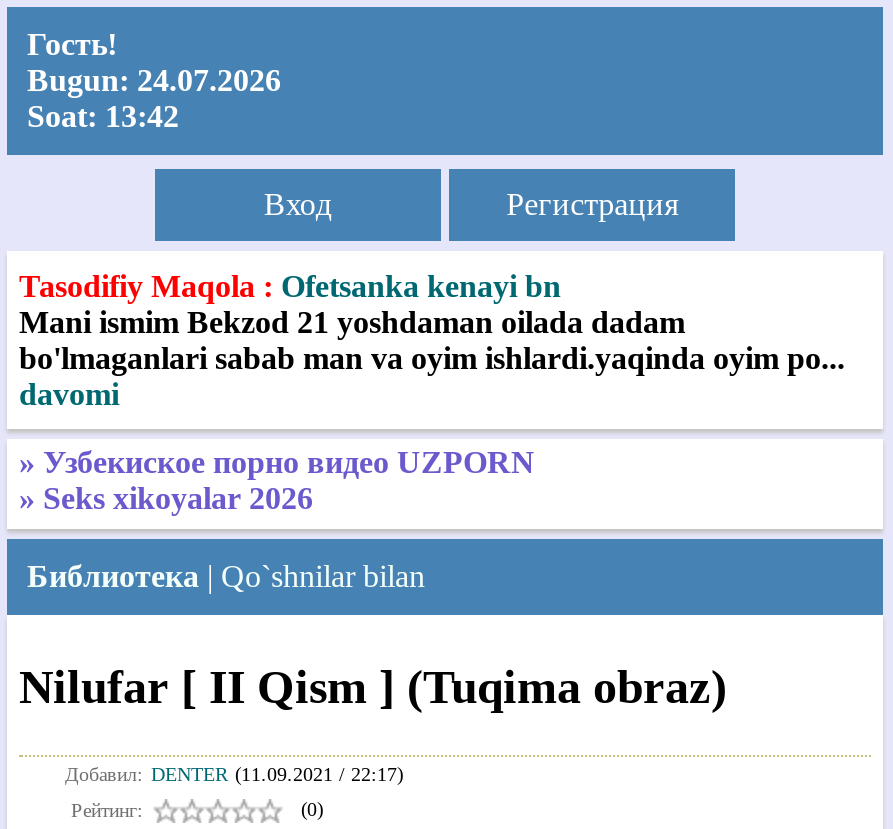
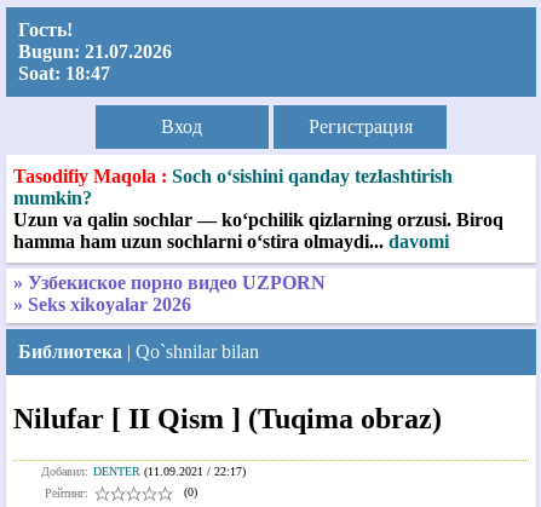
[27,63,281,97] Bugun: 24.07.2026 -> [18,41,172,62] Bugun: 21.07.2026
[27,99,179,133] Soat: 13:42 -> [18,63,110,83] Soat: 18:47
[19,269,845,411] Tasodifiy Maqola : Ofetsanka kenayi bn | Mani ismim Bekzod 21 yoshdaman oilada dadam | bo'lmaganlari sabab man va oyim ishlardi.yaqinda oyim po... | davomi -> [13,166,503,252] Tasodifiy Maqola : Soch o‘sishini qanday tezlashtirish | mumkin? | Uzun va qalin sochlar — ko‘pchilik qizlarning orzusi. Biroq | hamma ham uzun sochlarni o‘stira olmaydi... davomi

